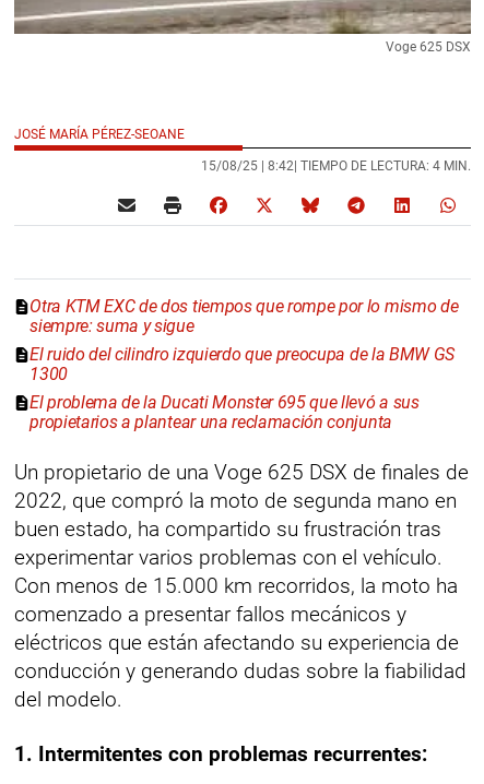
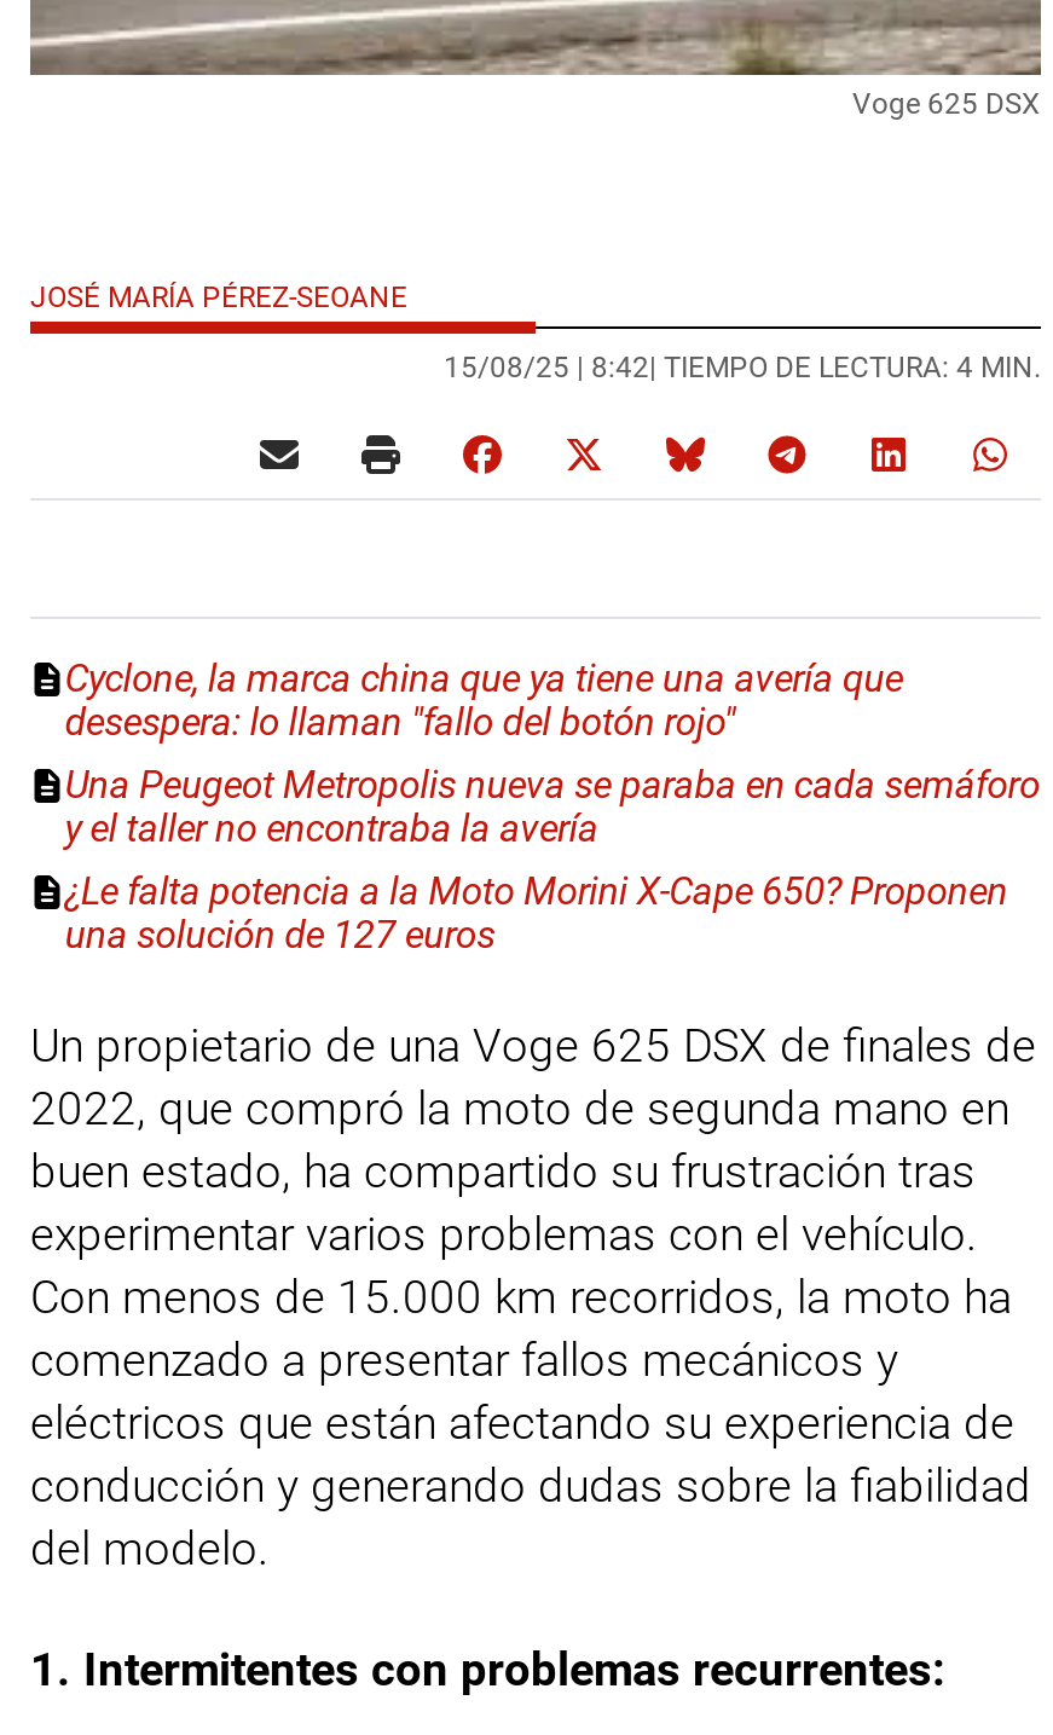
[30,296,458,432] Otra KTM EXC de dos tiempos que rompe por lo mismo de | siempre: suma y sigue | El ruido del cilindro izquierdo que preocupa de la BMW GS | 1300 | El problema de la Ducati Monster 695 que llevó a sus | propietarios a plantear una reclamación conjunta -> [65,655,1040,957] Cyclone, la marca china que ya tiene una avería que | desespera: lo llaman "fallo del botón rojo" | Una Peugeot Metropolis nueva se paraba en cada semáforo | y el taller no encontraba la avería | ¿Le falta potencia a la Moto Morini X-Cape 650? Proponen | una solución de 127 euros

